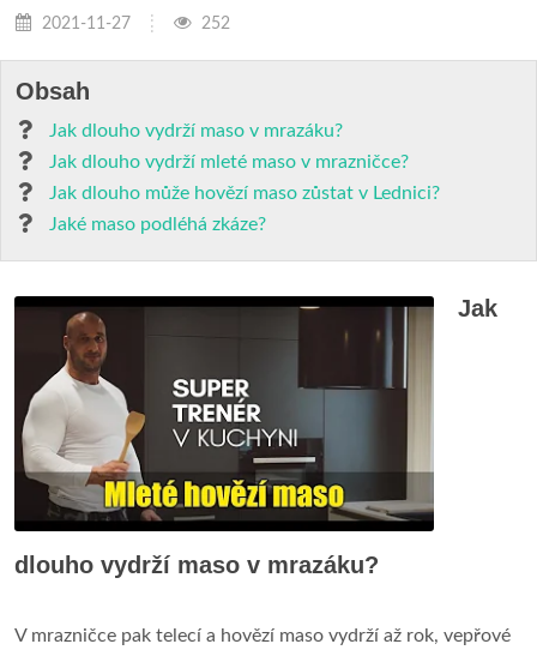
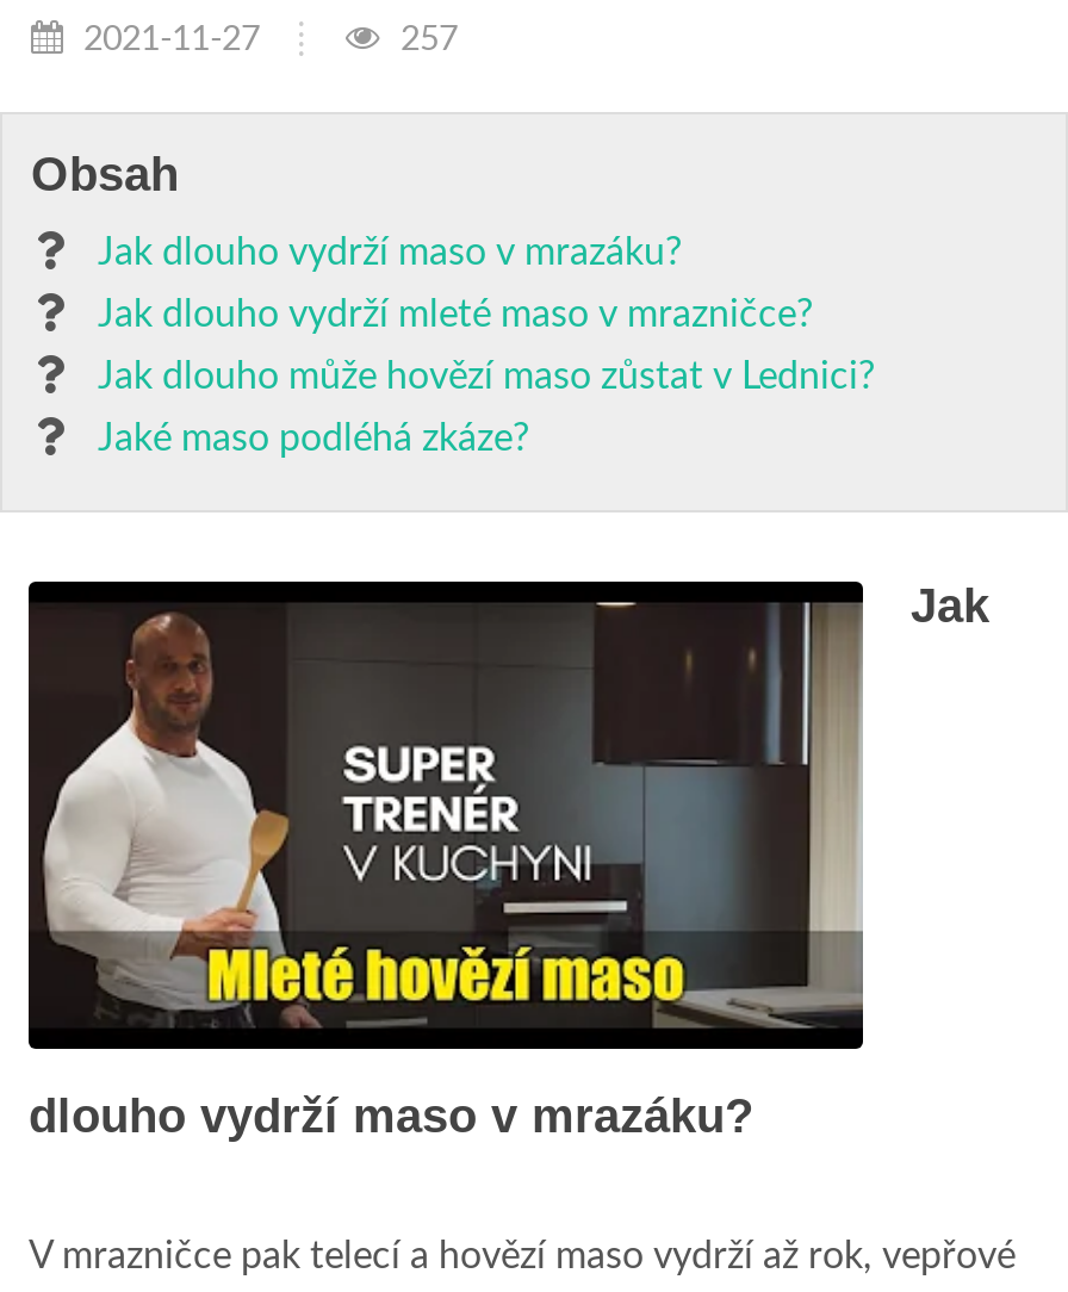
[197,14,230,32] 252 -> [391,21,458,57] 257

